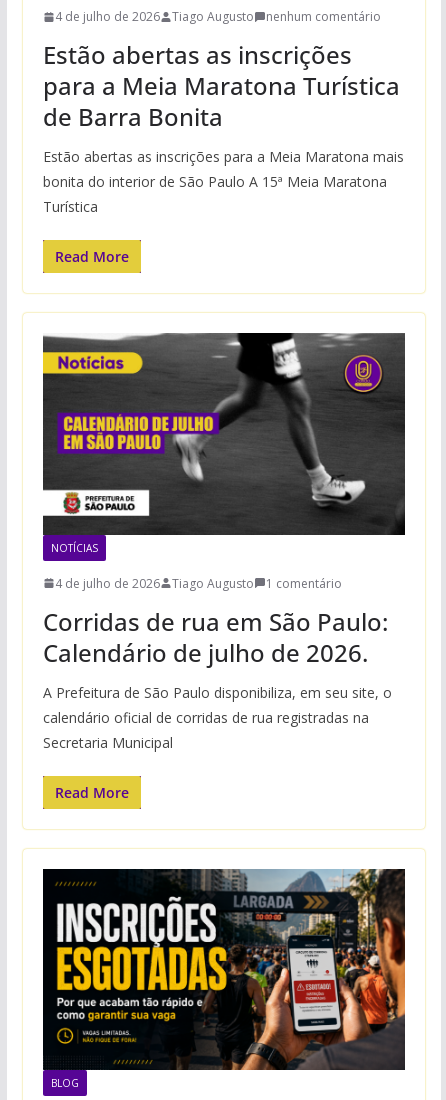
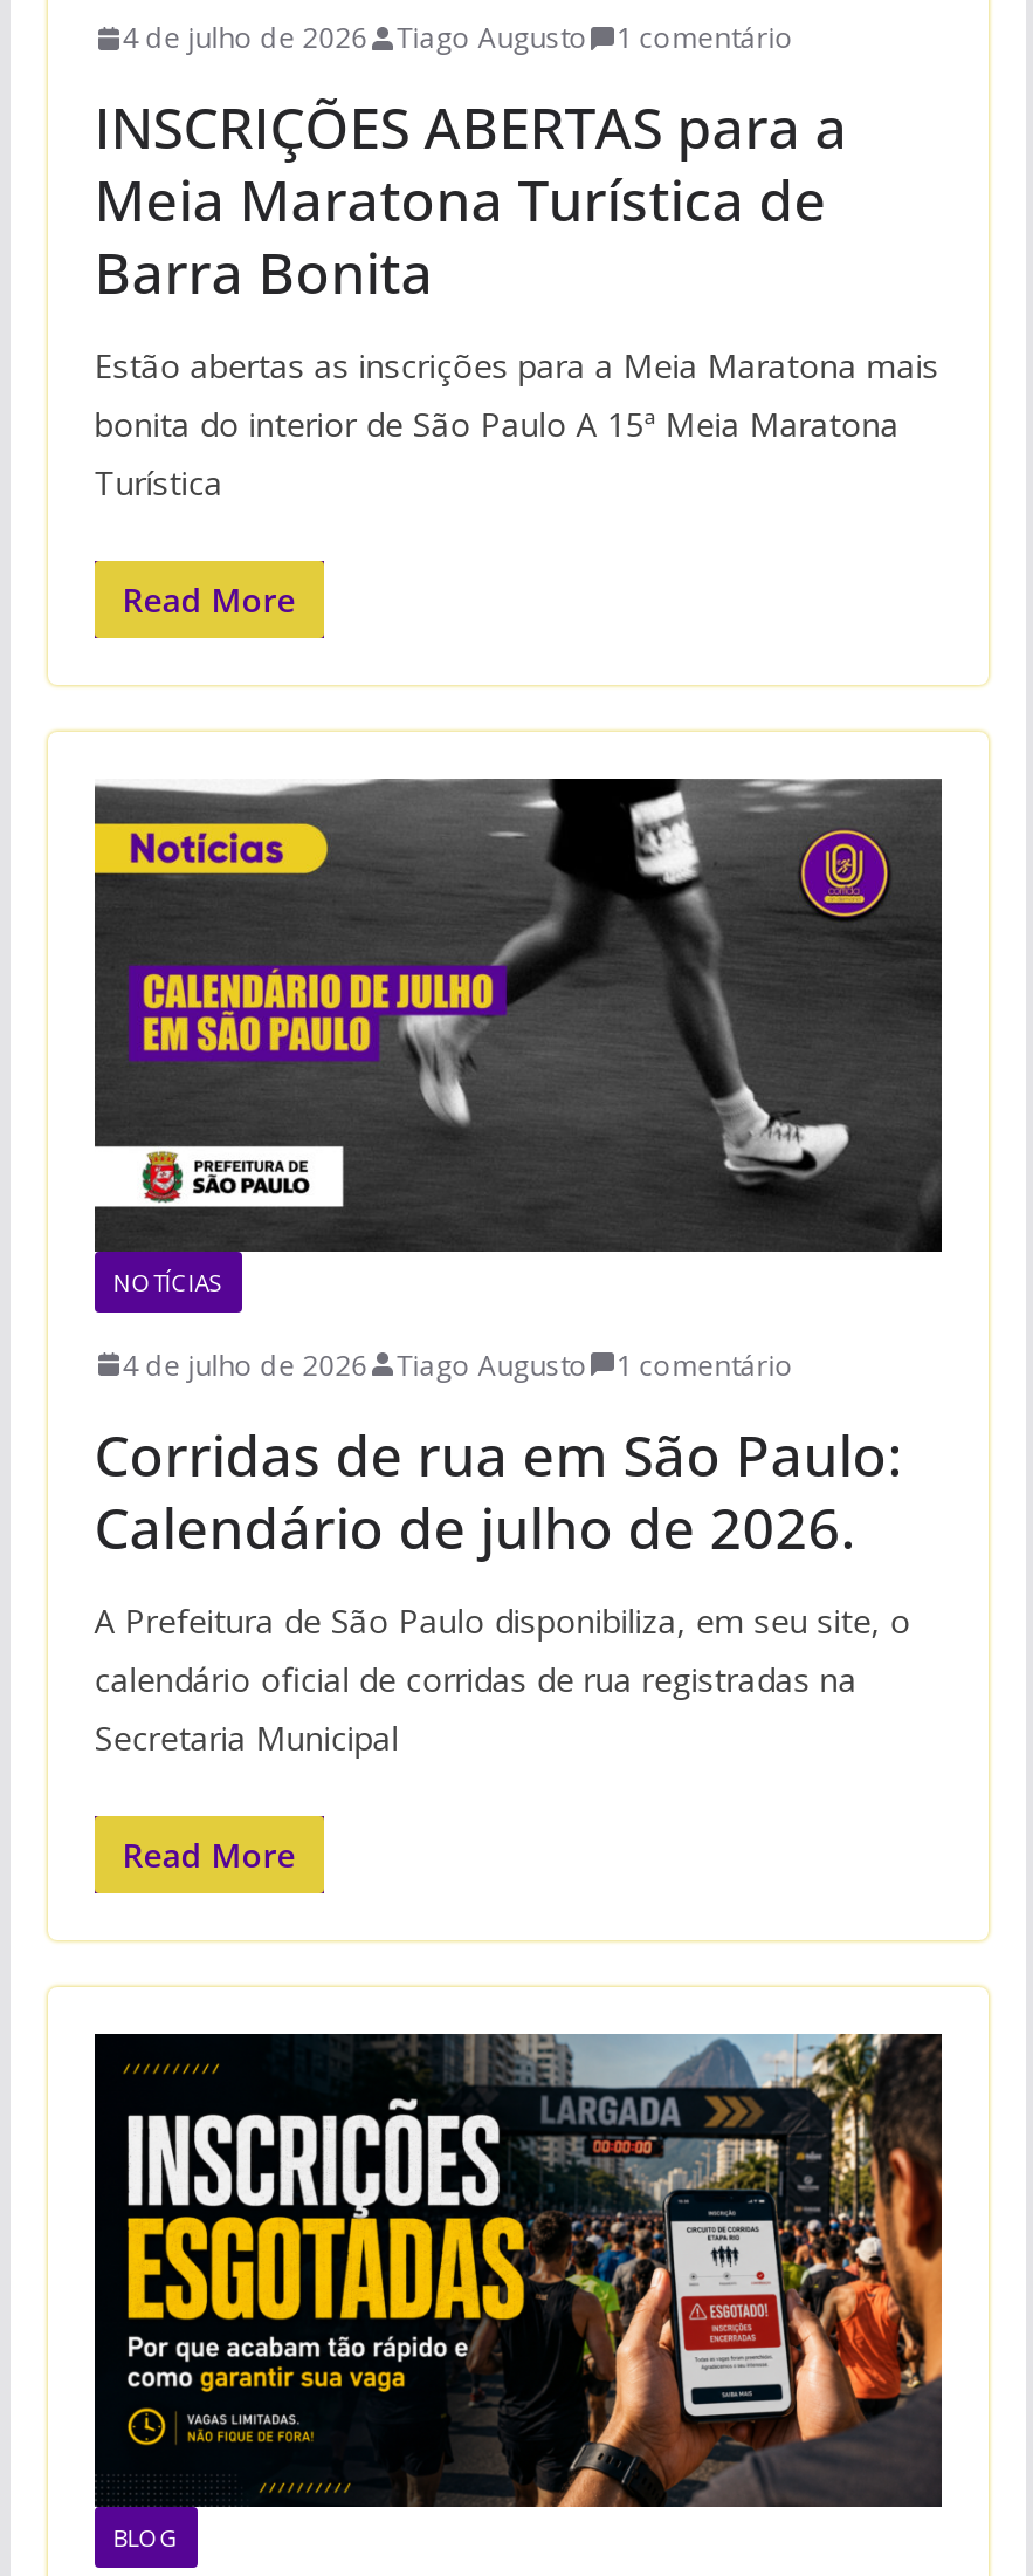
[43,8,400,133] nenhum comentário | Estão abertas as inscrições | para a Meia Maratona Turística | de Barra Bonita -> [94,18,847,311] 1 comentário | INSCRIÇÕES ABERTAS para a | Meia Maratona Turística de | Barra Bonita

